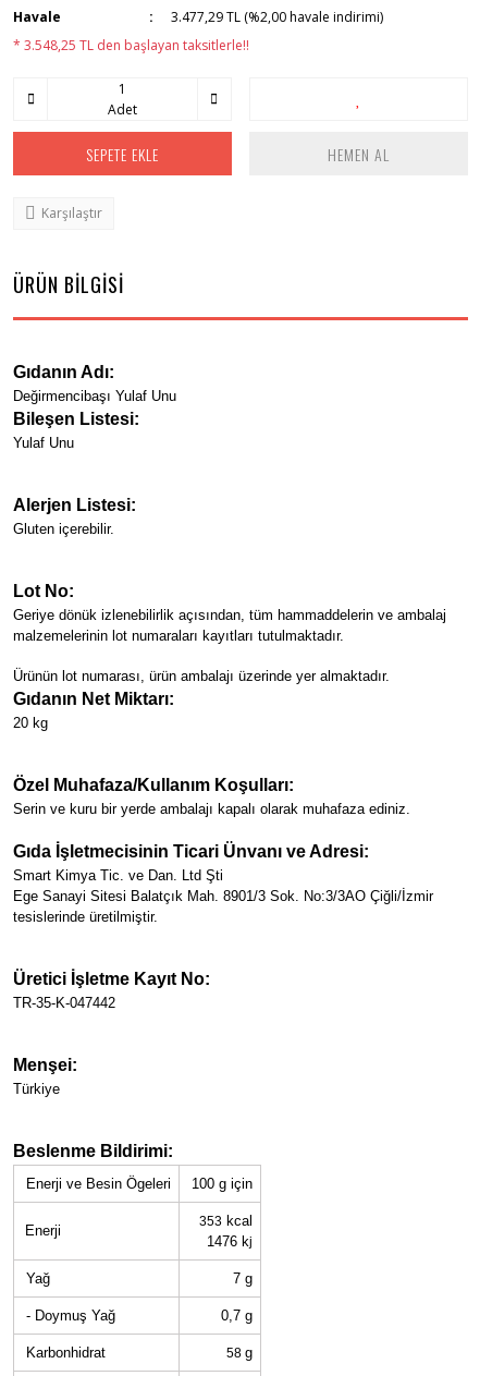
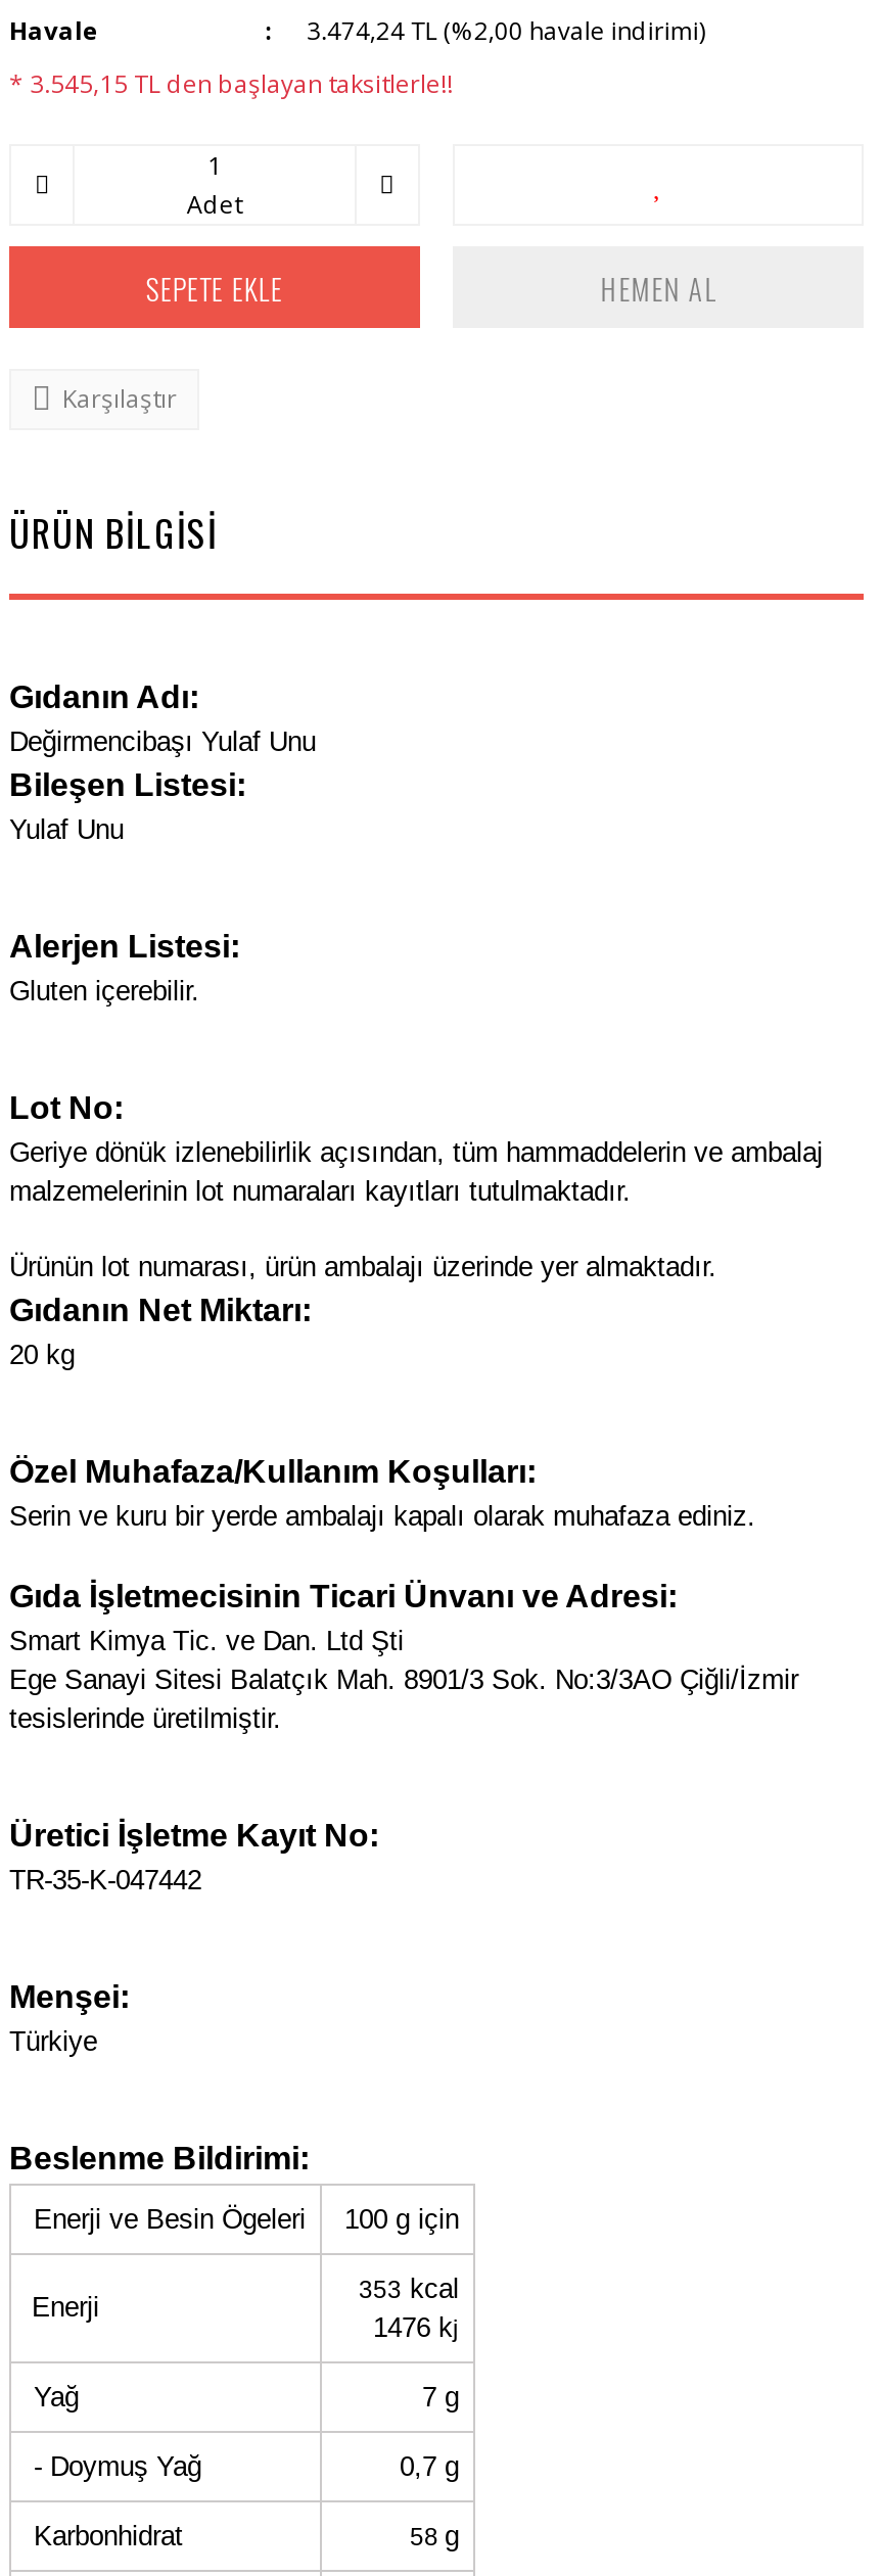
[171,8,384,26] 3.477,29 TL (%2,00 havale indirimi) -> [306,13,705,48] 3.474,24 TL (%2,00 havale indirimi)
[13,36,249,54] * 3.548,25 TL den başlayan taksitlerle!! -> [9,66,453,101] * 3.545,15 TL den başlayan taksitlerle!!

